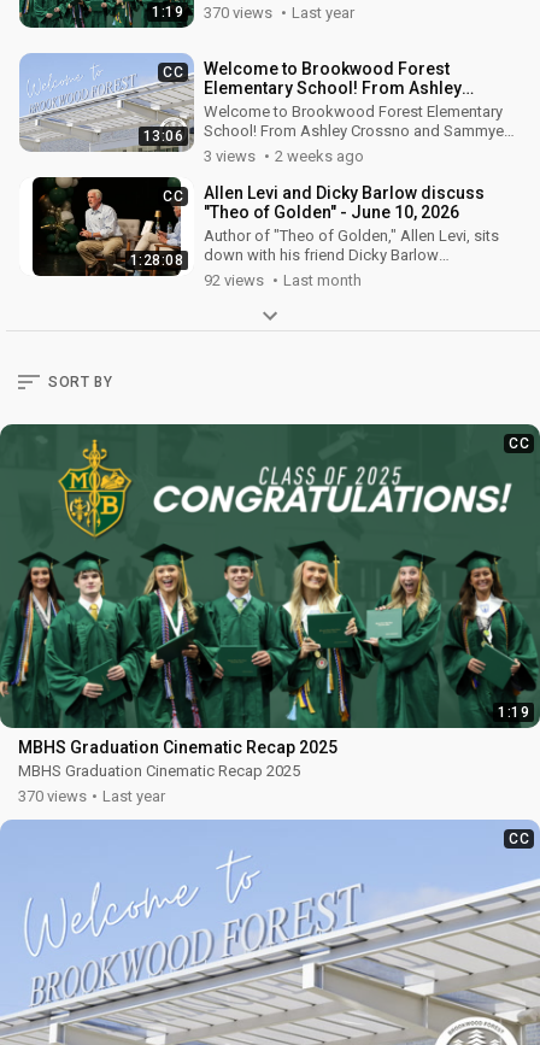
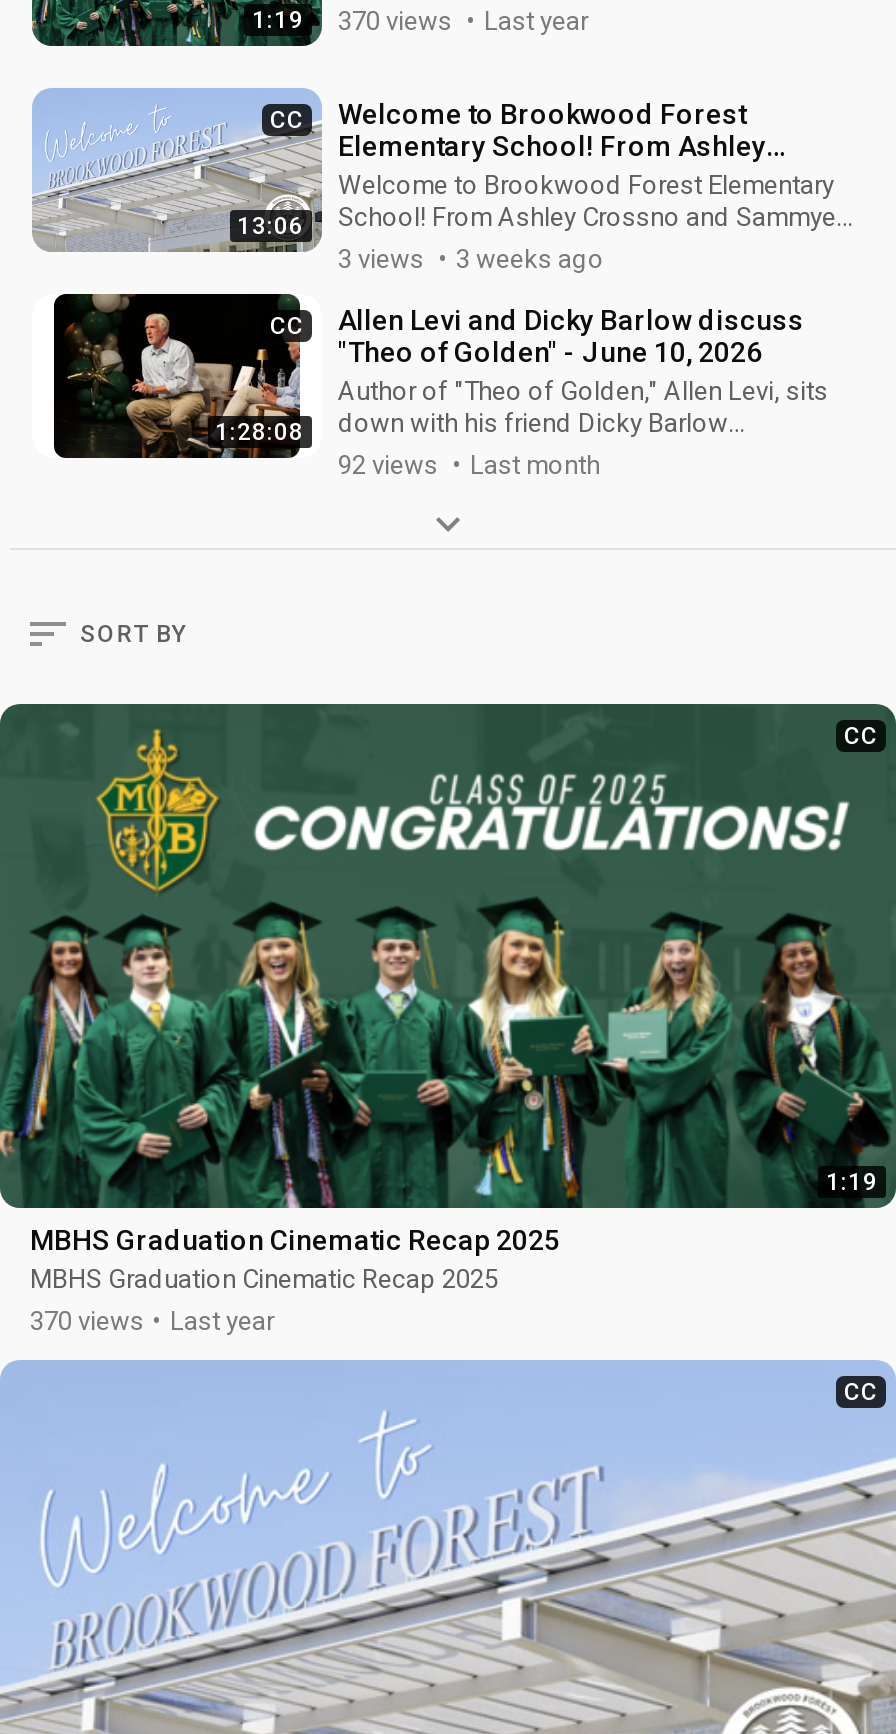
[275,147,364,165] 2 weeks ago -> [456,244,604,274] 3 weeks ago

